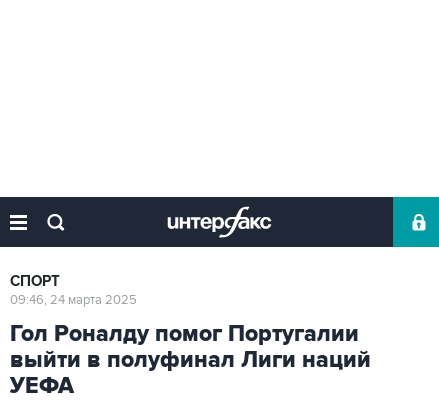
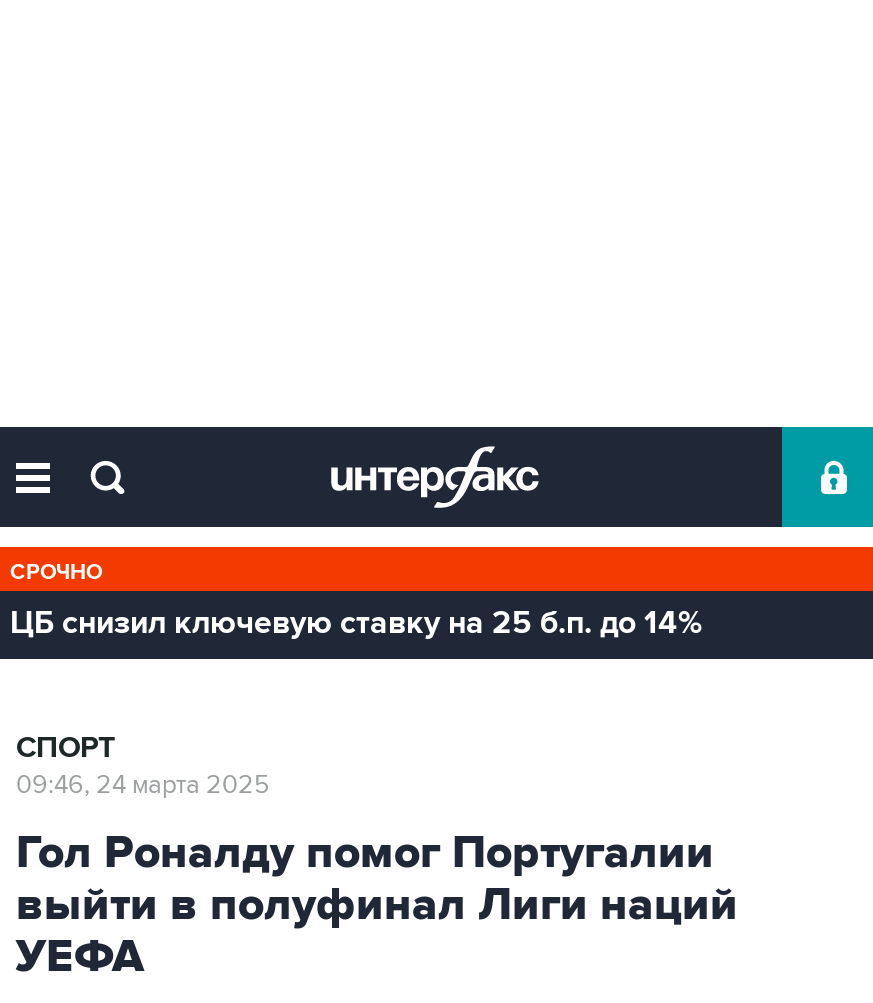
none -> [10,559,702,643] СРОЧНО | ЦБ снизил ключевую ставку на 25 б.п. до 14%

